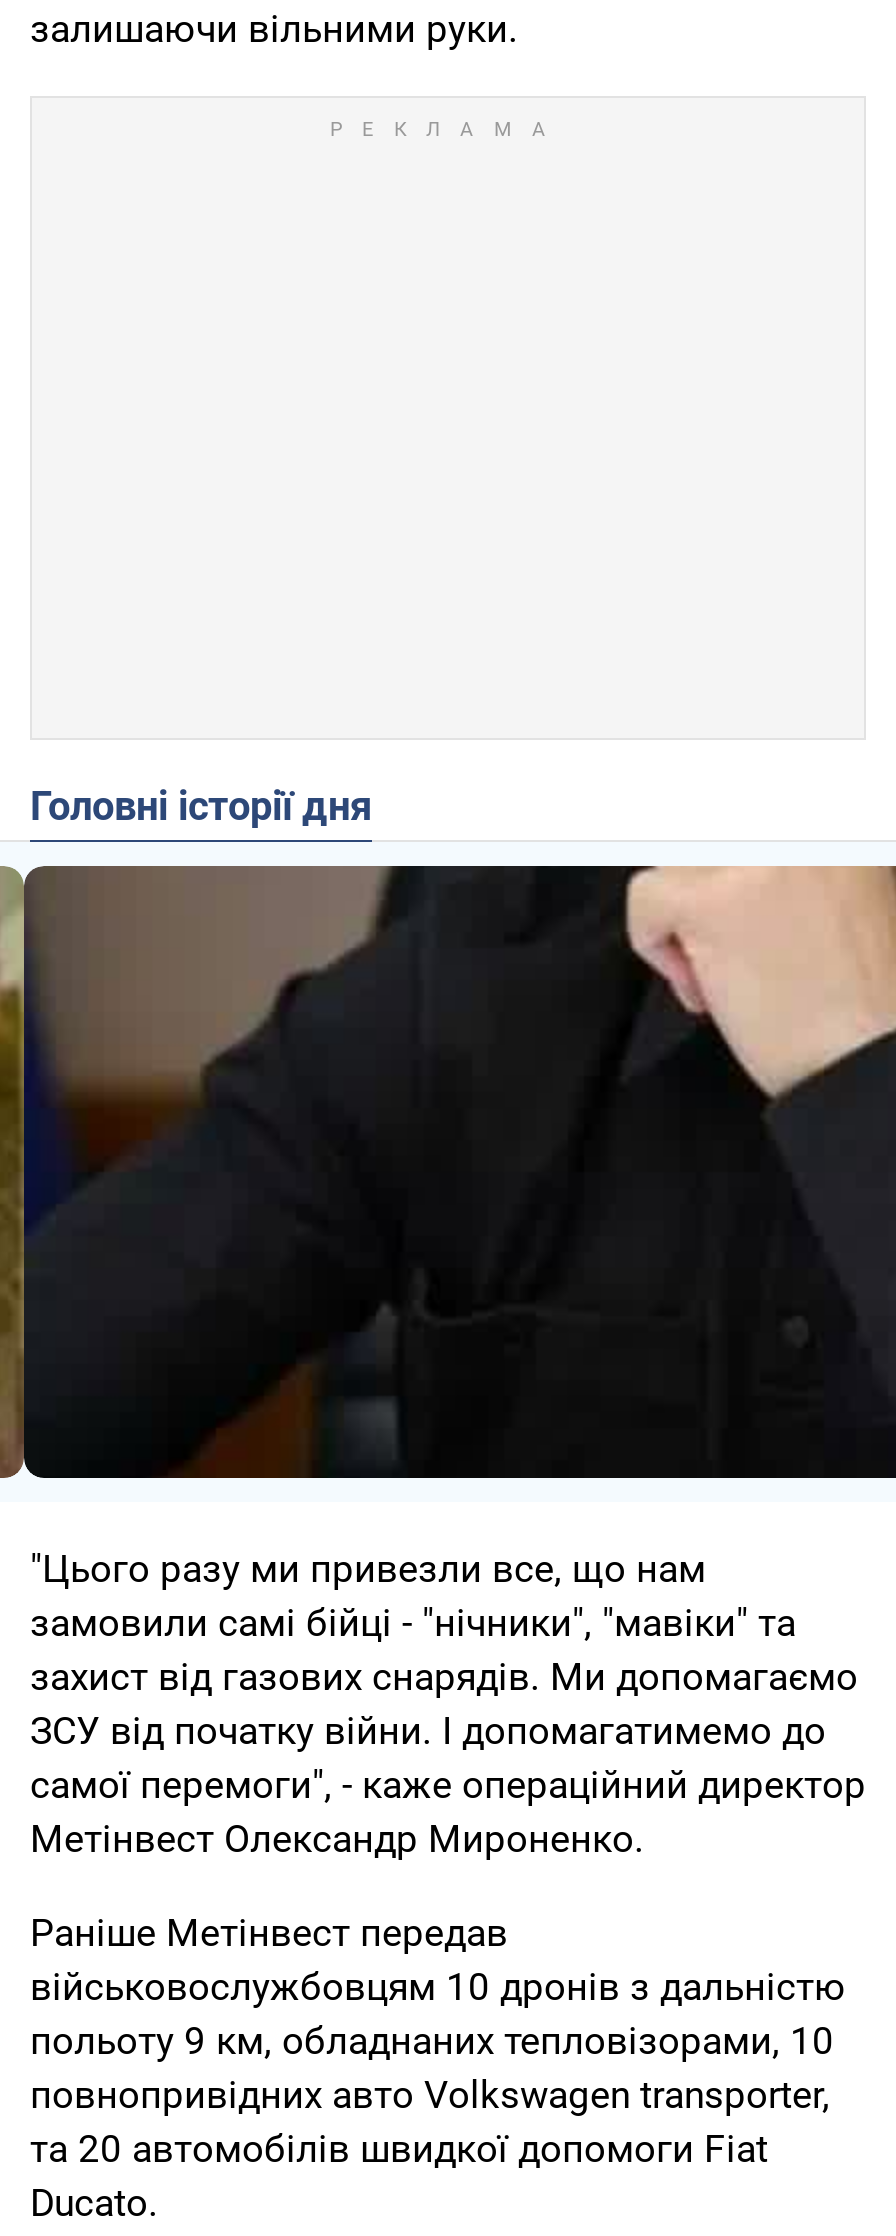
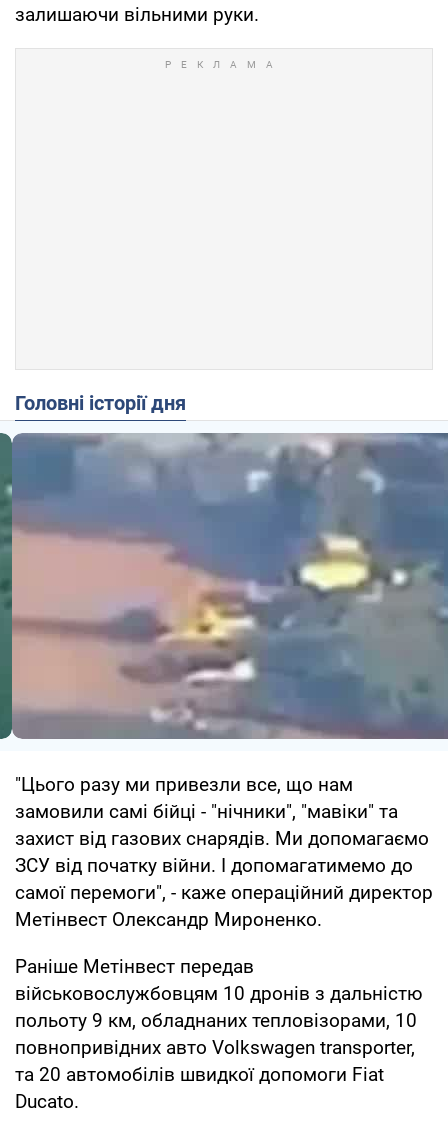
[6,864,890,1480] [image] -> [3,432,445,740] [image]

